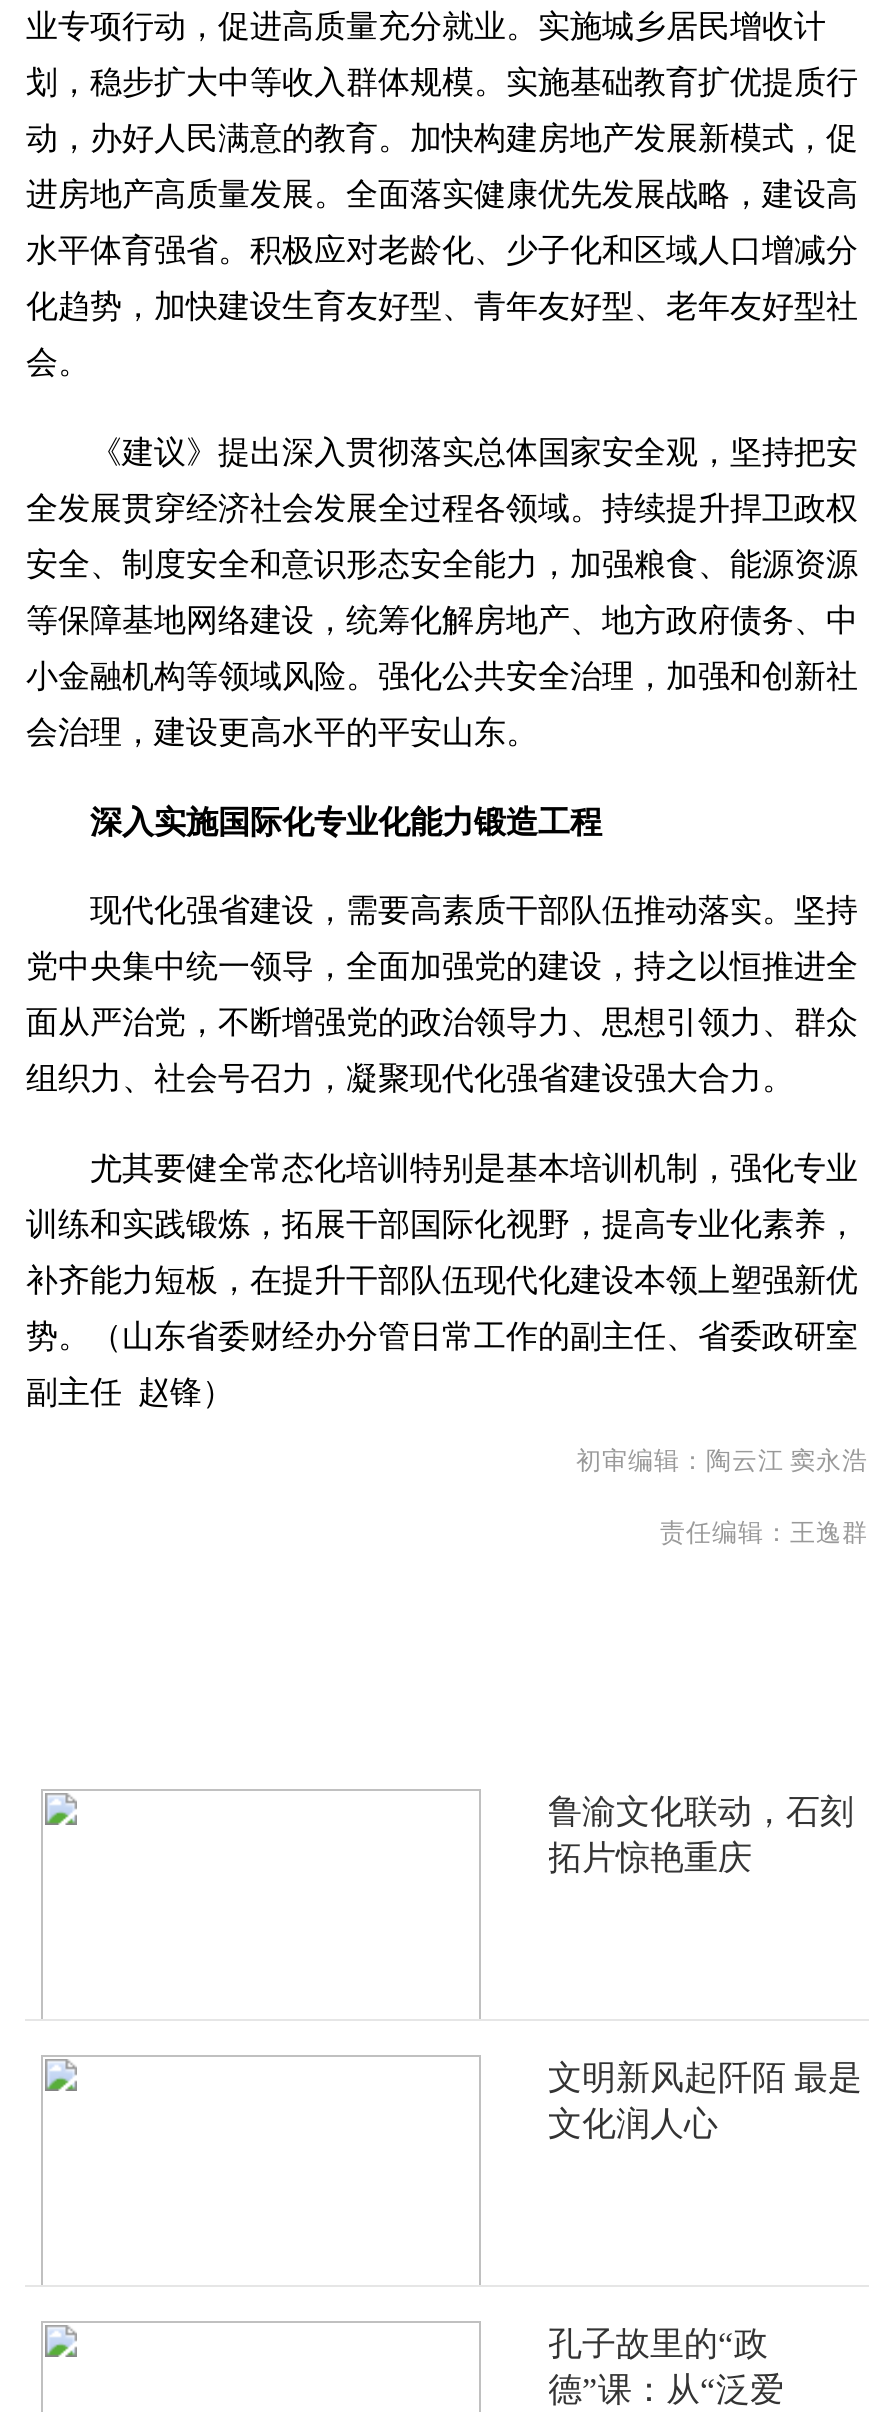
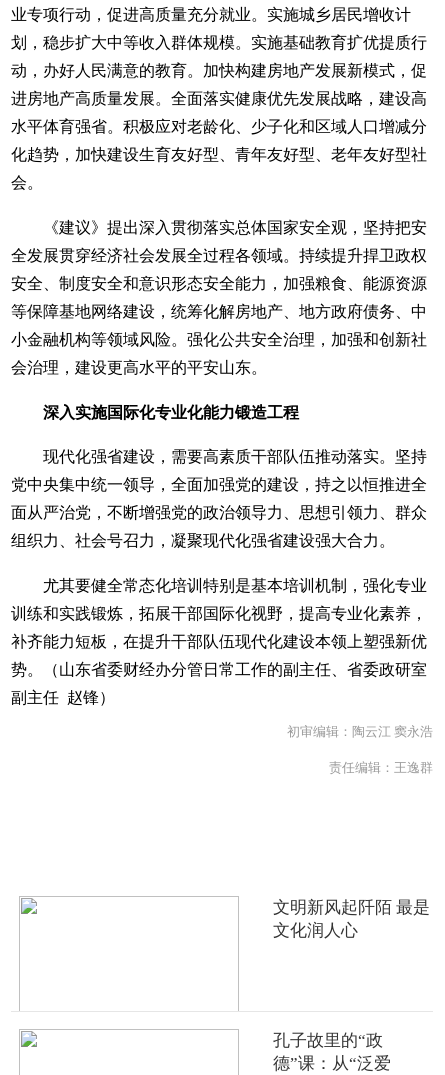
[548,1794,854,1878] 鲁渝文化联动，石刻 | 拓片惊艳重庆 -> none

